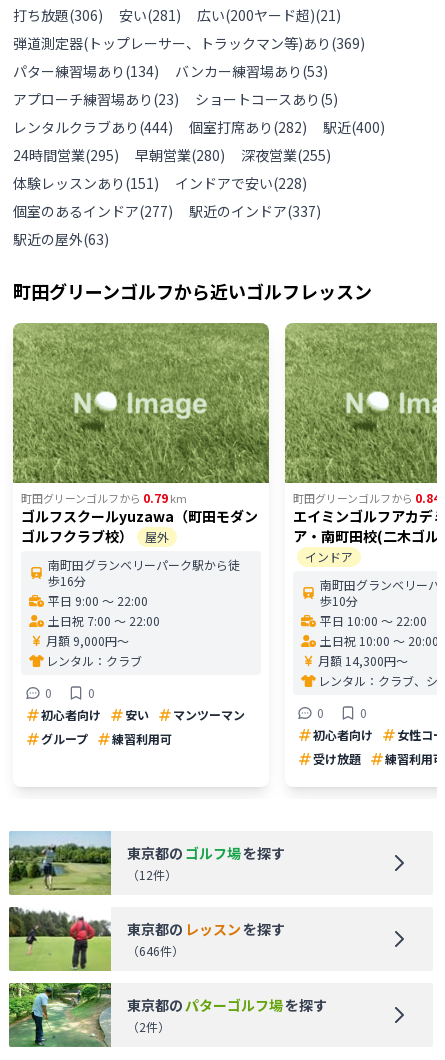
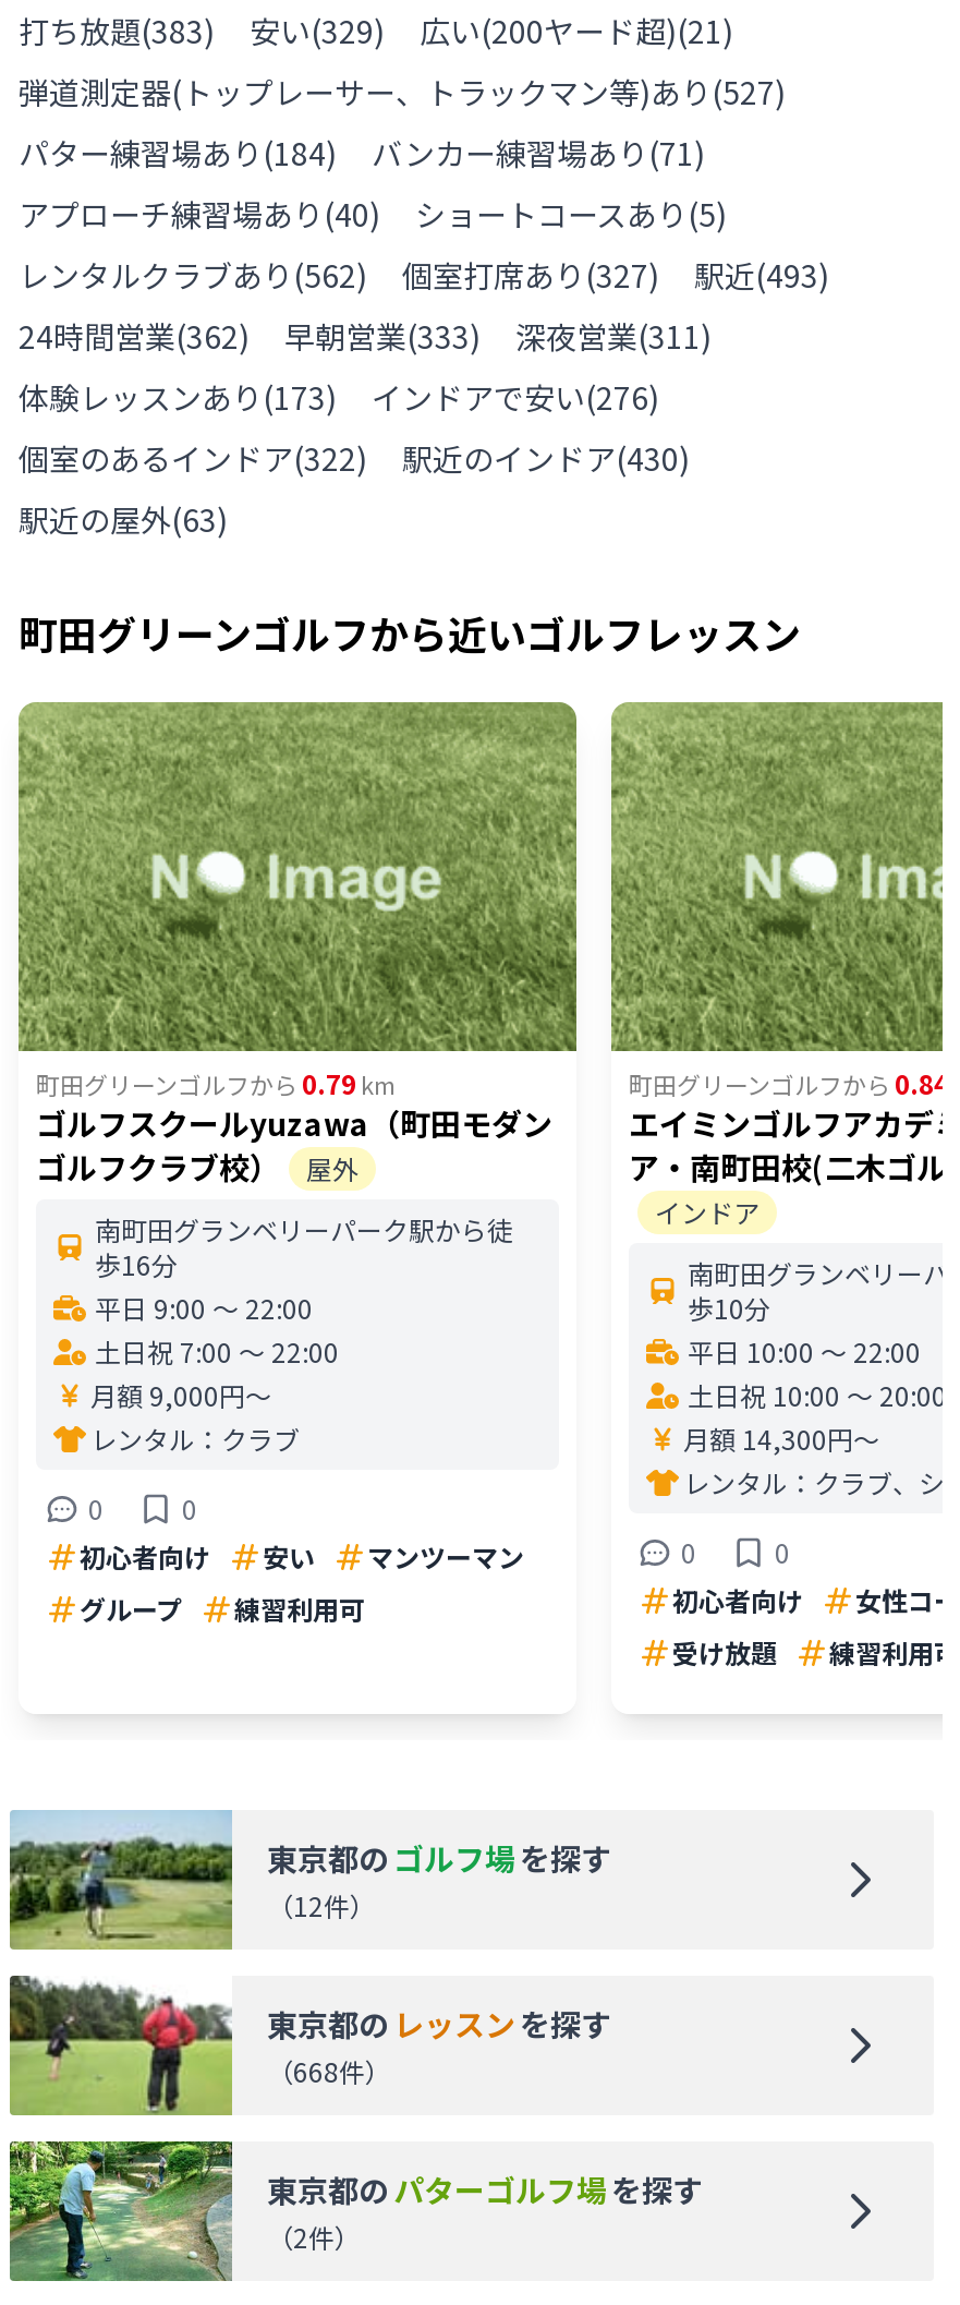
[13,5,103,25] 打ち放題(306) -> [19,10,215,53] 打ち放題(383)
[119,5,181,25] 安い(281) -> [250,10,385,53] 安い(329)
[13,33,365,53] 弾道測定器(トップレーサー、トラックマン等)あり(369) -> [19,71,786,114] 弾道測定器(トップレーサー、トラックマン等)あり(527)
[13,61,159,81] パター練習場あり(134) -> [19,132,337,176] パター練習場あり(184)
[175,61,328,81] バンカー練習場あり(53) -> [372,132,705,176] バンカー練習場あり(71)
[13,89,179,109] アプローチ練習場あり(23) -> [19,193,380,237] アプローチ練習場あり(40)
[13,117,173,137] レンタルクラブあり(444) -> [19,254,367,298] レンタルクラブあり(562)
[189,117,307,137] 個室打席あり(282) -> [402,254,659,298] 個室打席あり(327)
[323,117,385,137] 駅近(400) -> [694,254,829,298] 駅近(493)
[13,145,119,165] 24時間営業(295) -> [19,315,250,359] 24時間営業(362)
[135,145,225,165] 早朝営業(280) -> [284,315,481,359] 早朝営業(333)
[241,145,331,165] 深夜営業(255) -> [515,315,712,359] 深夜営業(311)
[13,173,159,193] 体験レッスンあり(151) -> [19,376,337,420] 体験レッスンあり(173)
[175,173,307,193] インドアで安い(228) -> [372,376,659,420] インドアで安い(276)
[13,201,173,221] 個室のあるインドア(277) -> [19,437,367,481] 個室のあるインドア(322)
[189,201,321,221] 駅近のインドア(337) -> [402,437,690,481] 駅近のインドア(430)
[127,942,184,959] （646件） -> [267,2053,391,2090] （668件）

